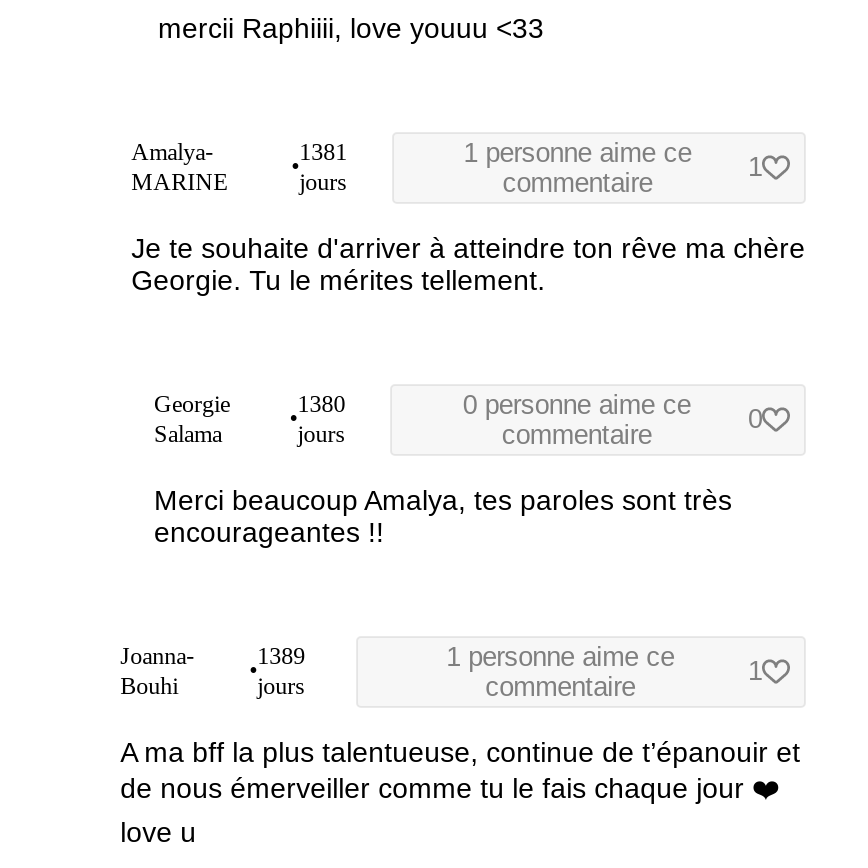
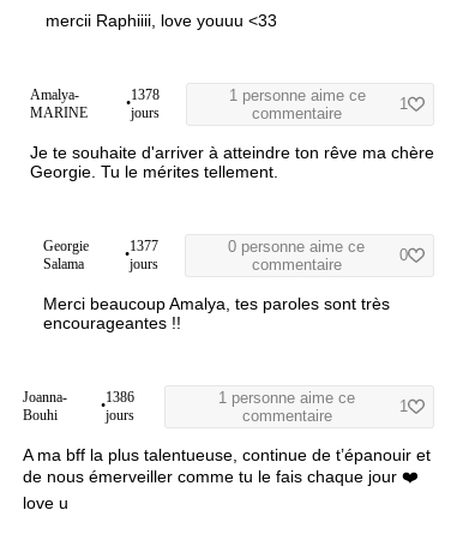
[299,137,347,165] 1381 -> [130,86,159,103] 1378
[297,389,345,417] 1380 -> [129,237,158,254] 1377
[257,641,305,669] 1389 -> [105,388,134,405] 1386

